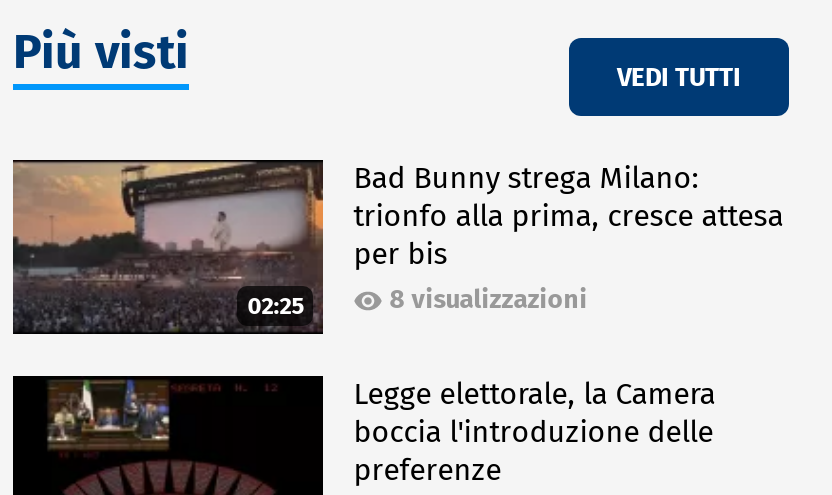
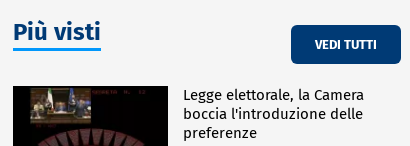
[11,159,325,337] [image] | 02:25 -> none
[353,161,783,315] Bad Bunny strega Milano: | trionfo alla prima, cresce attesa | per bis | 8 visualizzazioni -> none

